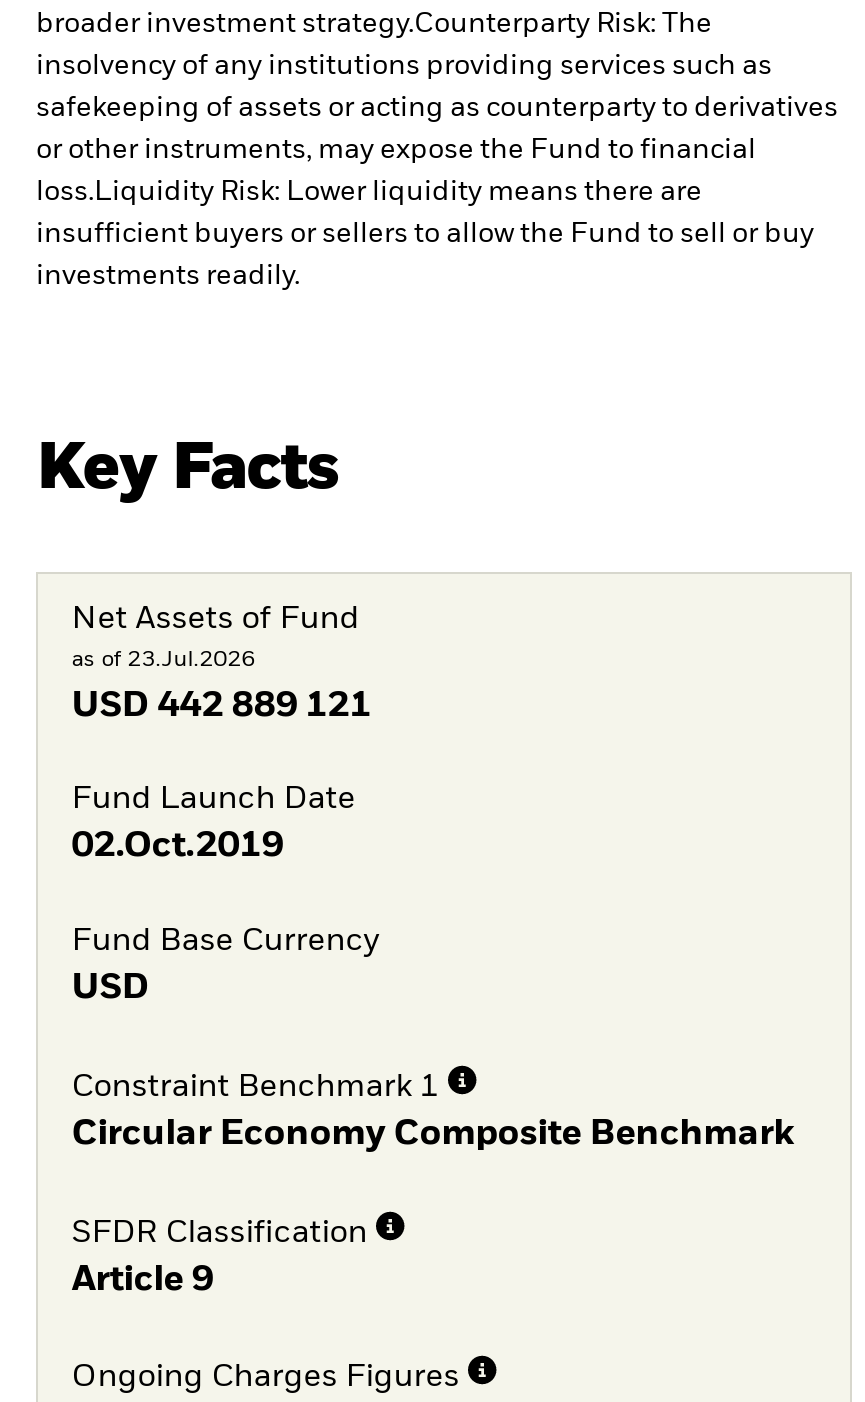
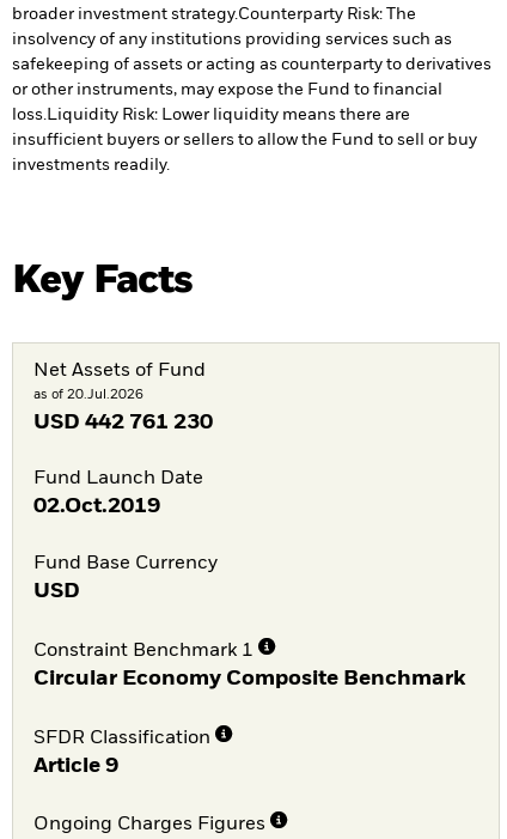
[72,647,256,669] as of 23.Jul.2026 -> [33,387,143,400] as of 20.Jul.2026
[72,687,372,723] USD 442 889 121 -> [33,411,213,433] USD 442 761 230

